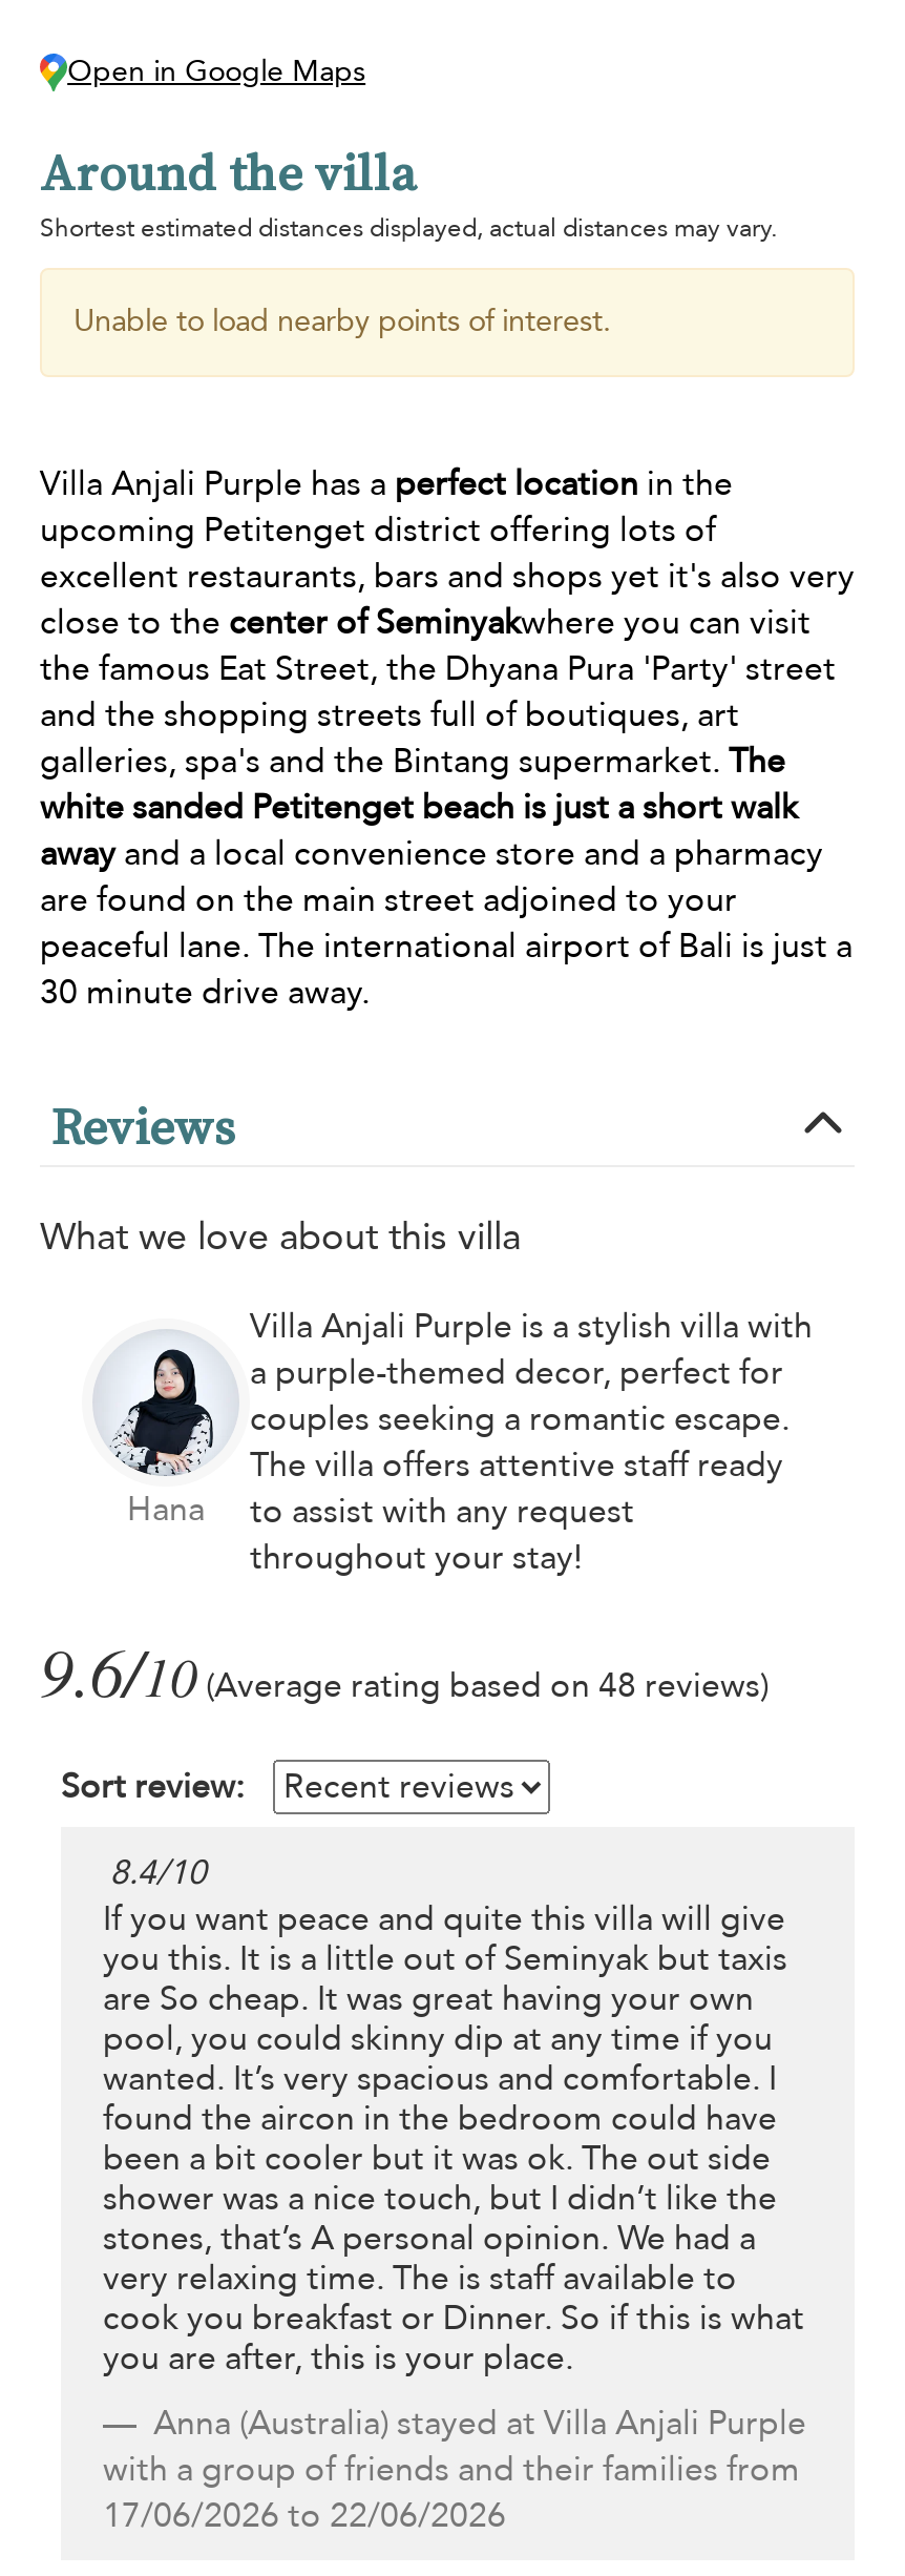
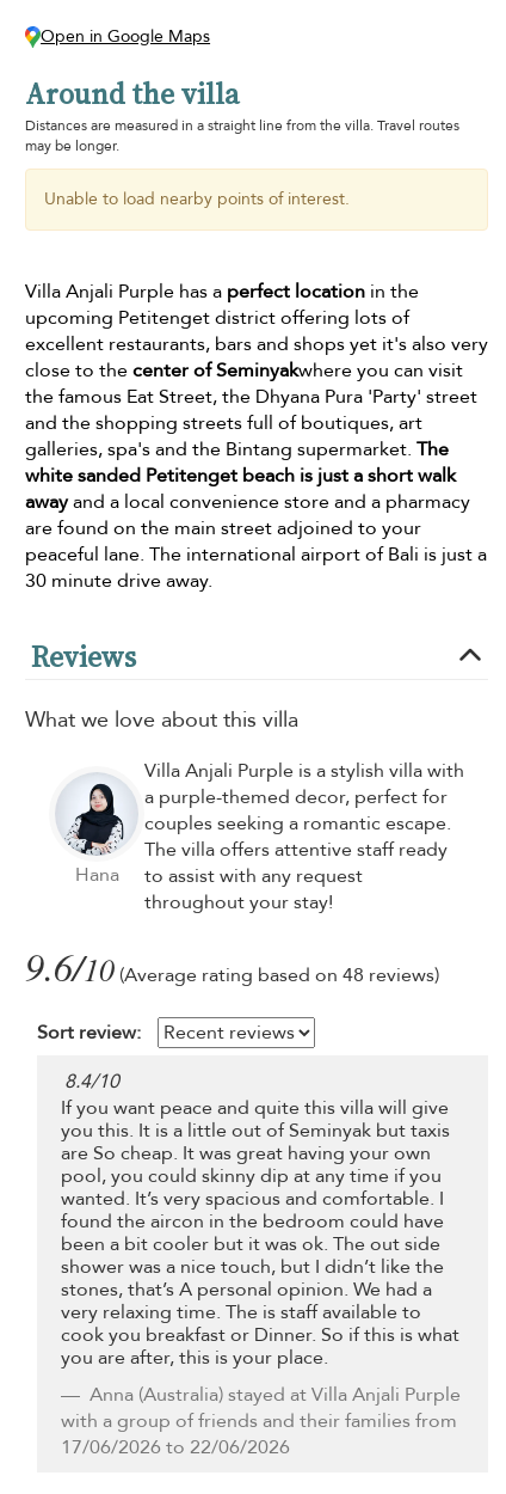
[40,211,777,245] Shortest estimated distances displayed, actual distances may vary. -> [25,116,459,155] Distances are measured in a straight line from the villa. Travel routes | may be longer.

